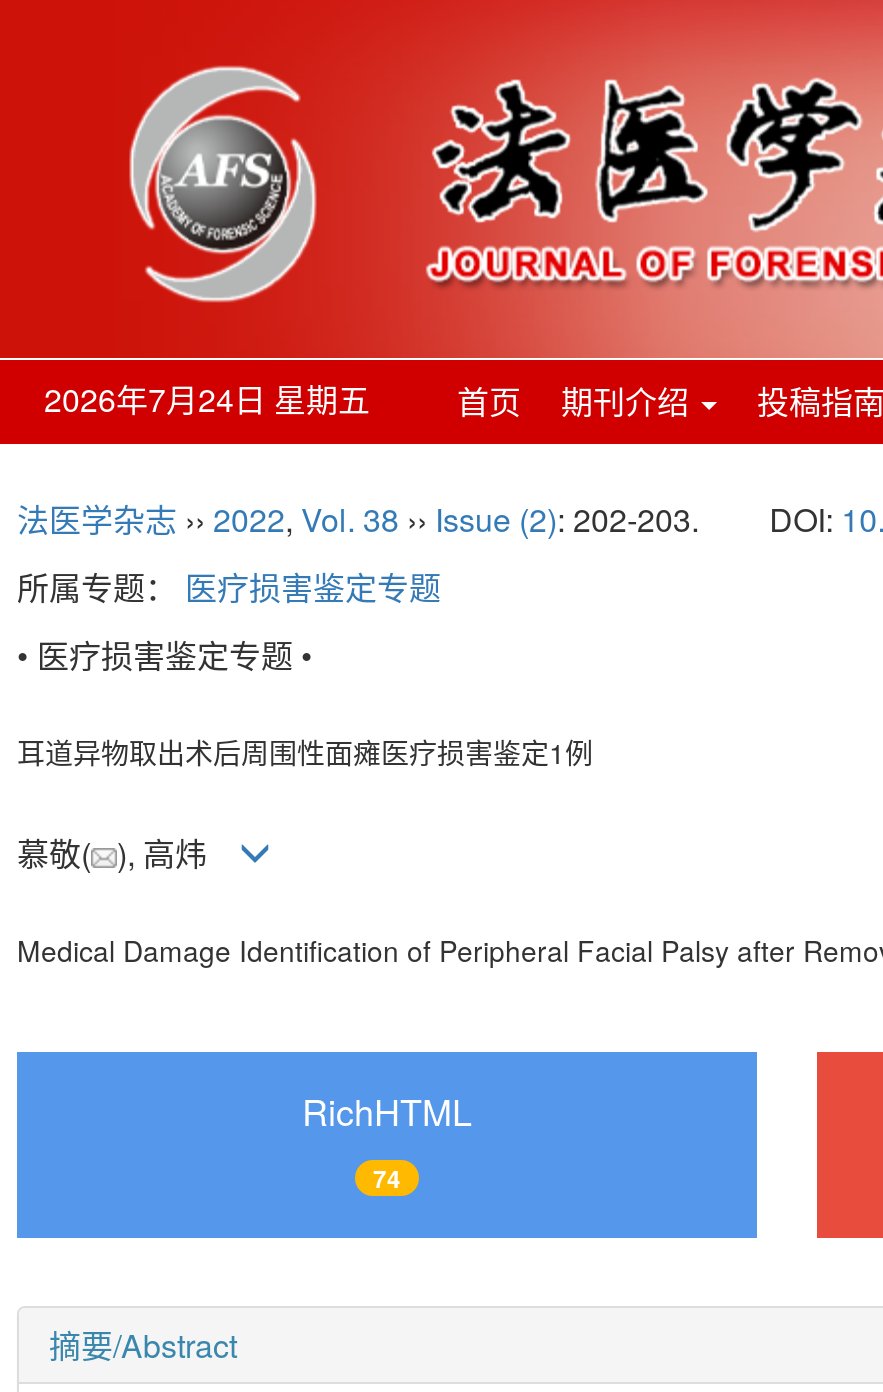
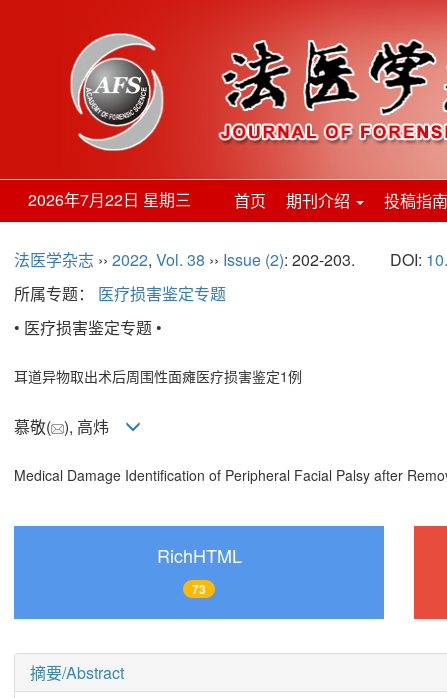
[44,376,370,422] 2026年7月24日 星期五 -> [27,188,190,211] 2026年7月22日 星期三
[373,1161,401,1197] 74 -> [192,580,206,598] 73

